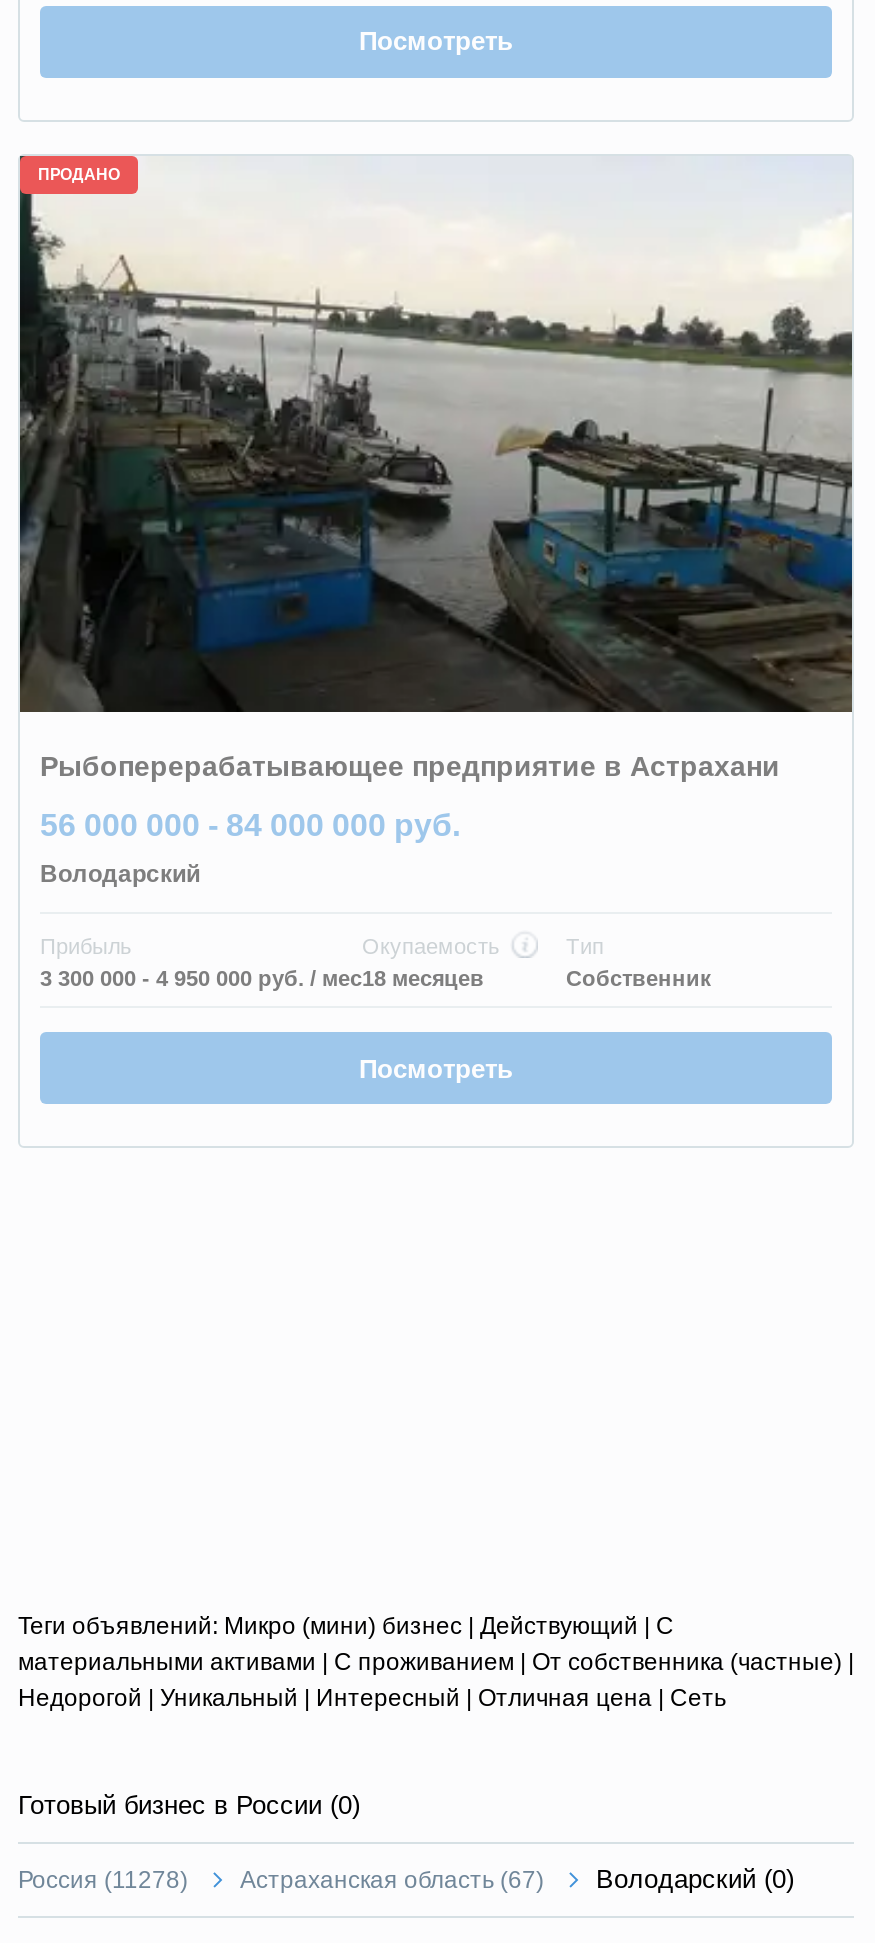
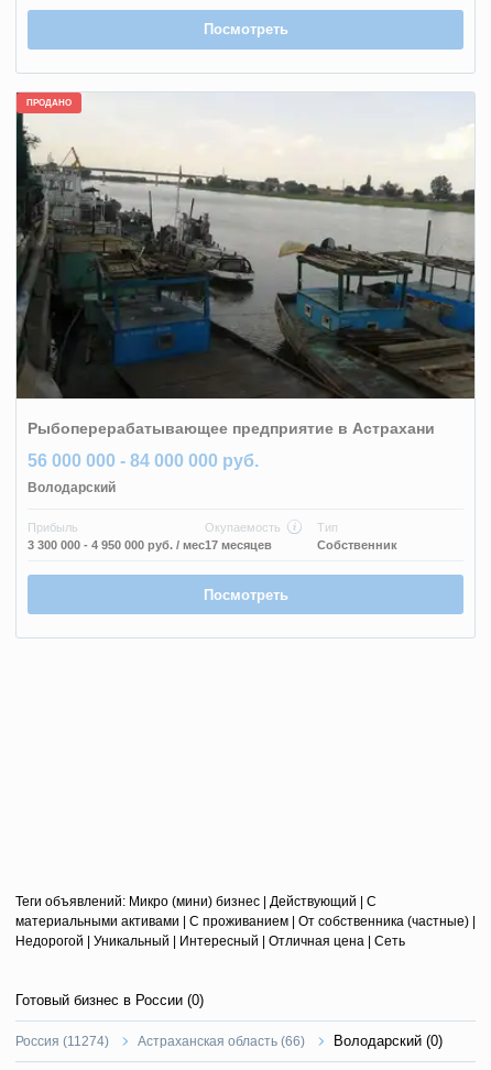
[40,967,484,991] 3 300 000 - 4 950 000 руб. / мес 18 месяцев -> [28,539,272,552] 3 300 000 - 4 950 000 руб. / мес 17 месяцев
[18,1867,188,1895] Россия (11278) -> [15,1034,109,1050] Россия (11274)
[240,1867,544,1895] Астраханская область (67) -> [138,1034,305,1050] Астраханская область (66)

